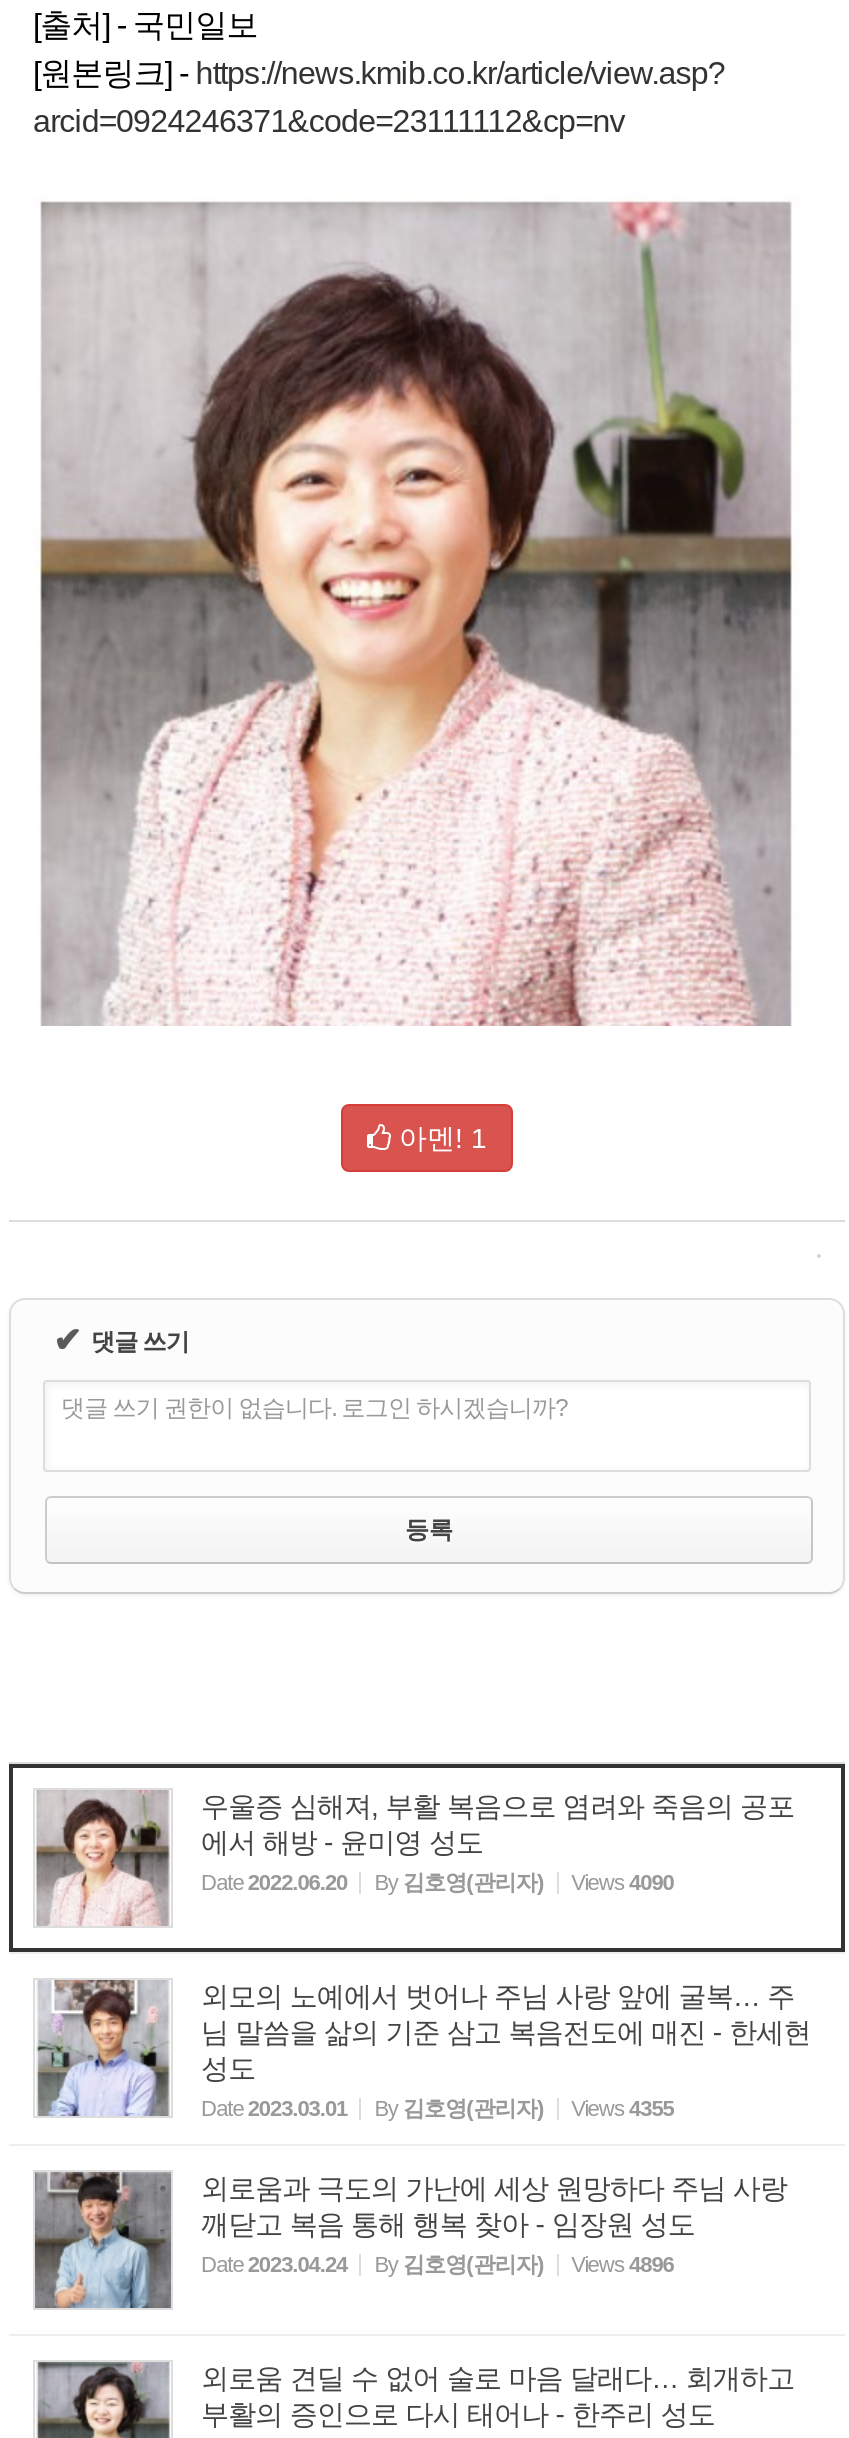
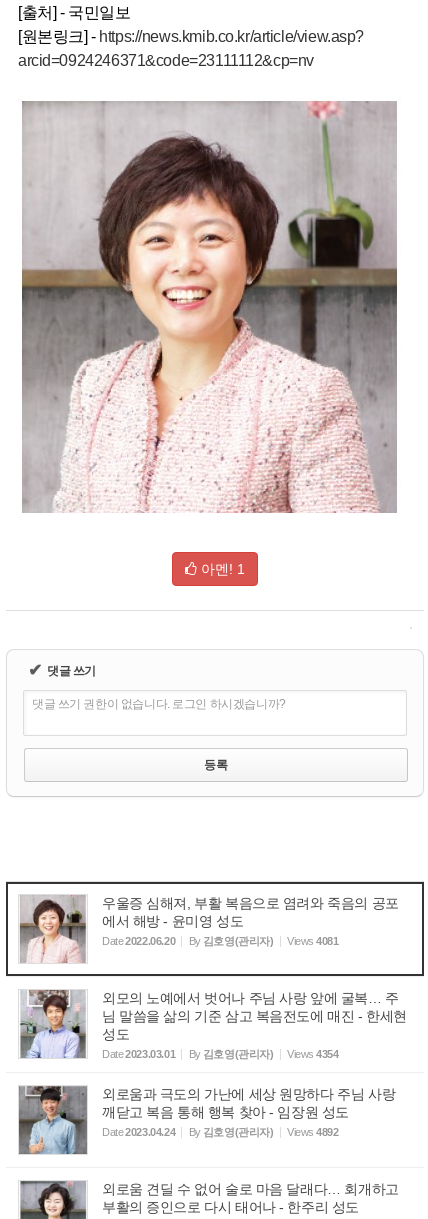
[201,1870,674,1894] Date 2022.06.20 By 김호영(관리자) Views 4090 -> [102,935,338,947] Date 2022.06.20 By 김호영(관리자) Views 4081
[201,2096,674,2120] Date 2023.03.01 By 김호영(관리자) Views 4355 -> [102,1048,338,1060] Date 2023.03.01 By 김호영(관리자) Views 4354
[201,2252,674,2276] Date 2023.04.24 By 김호영(관리자) Views 4896 -> [102,1126,338,1138] Date 2023.04.24 By 김호영(관리자) Views 4892

